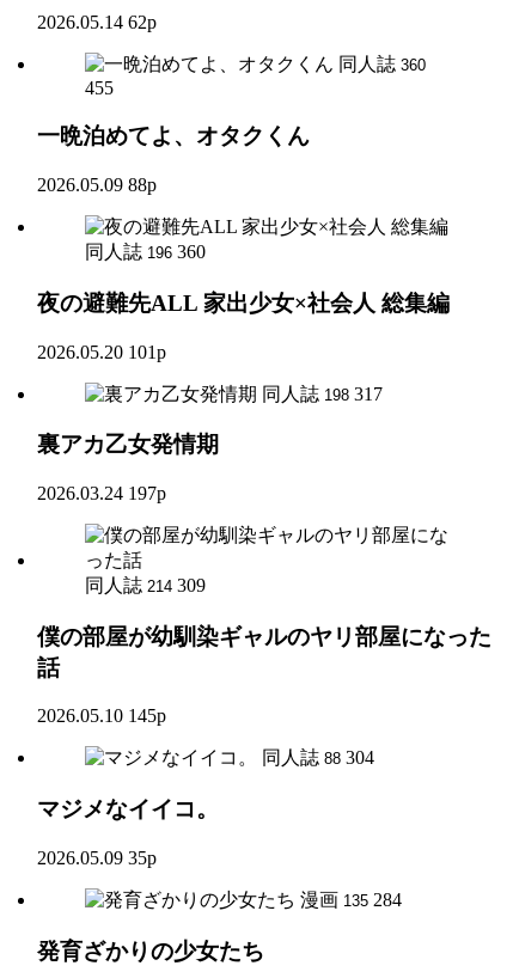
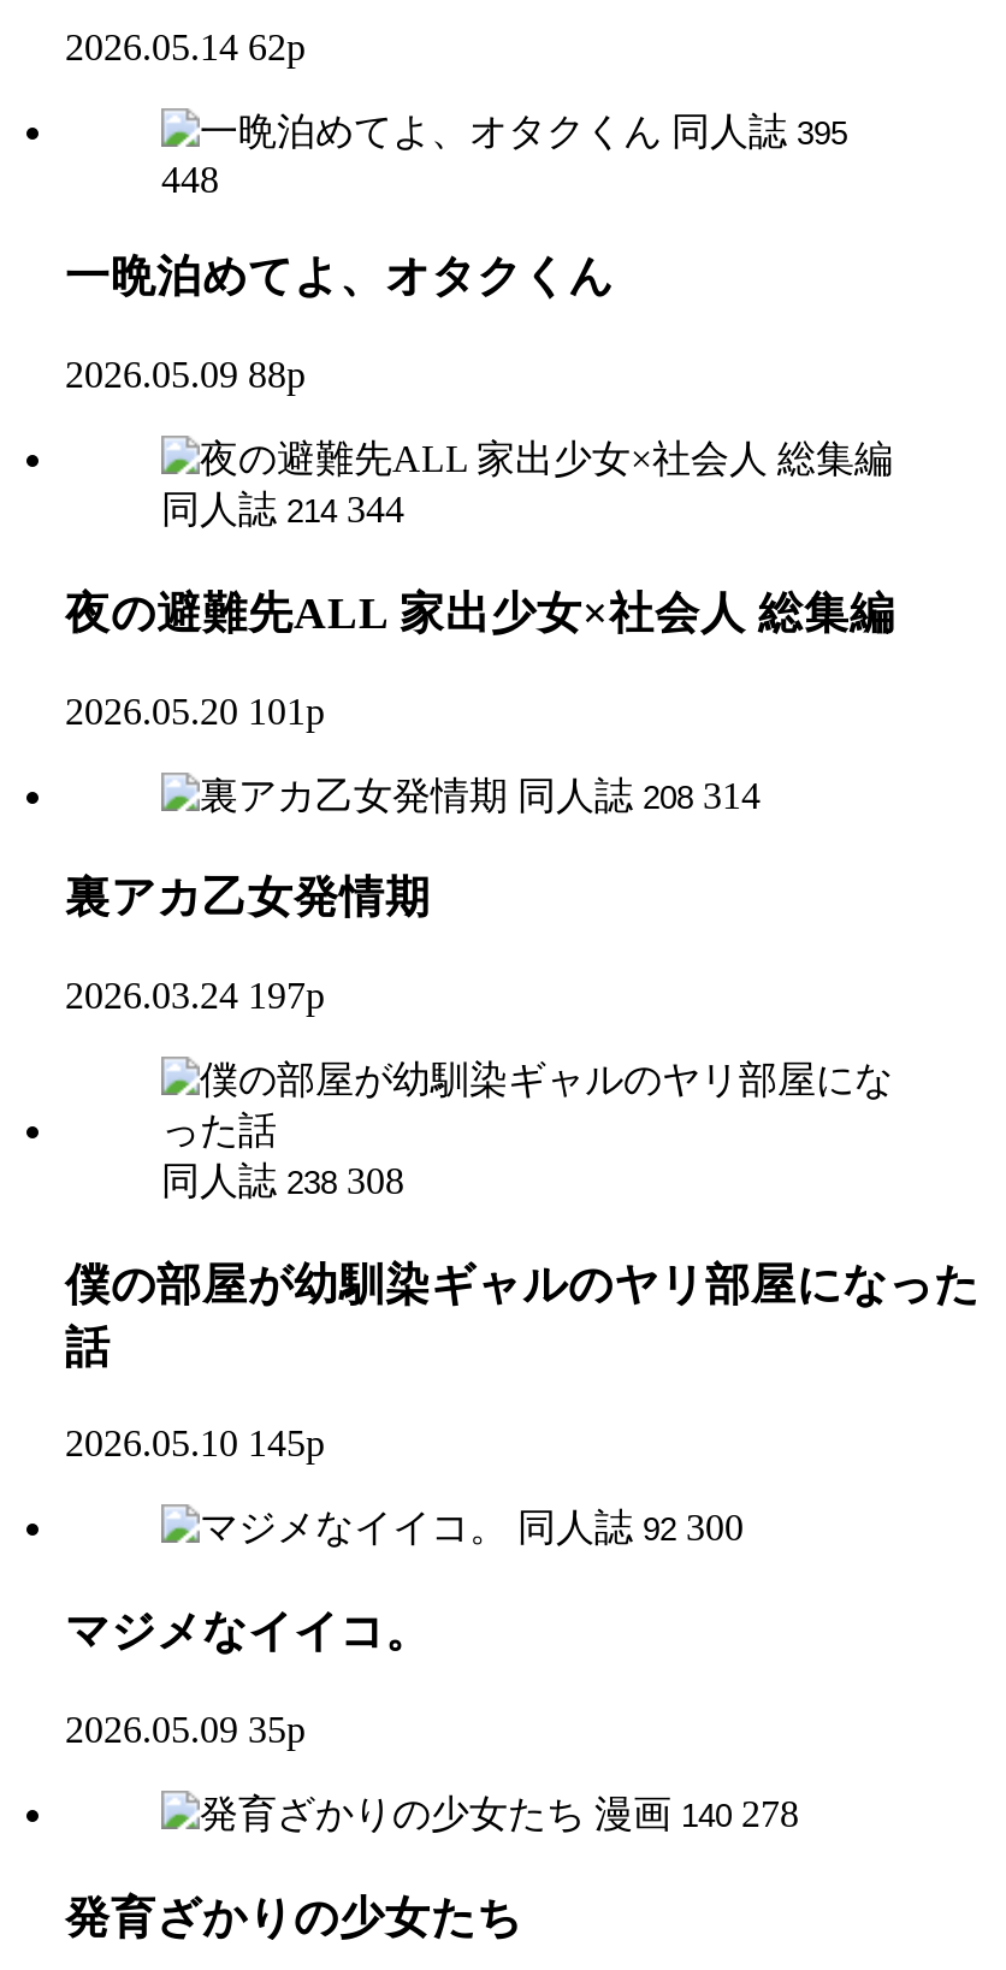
[338,53,426,74] 同人誌 360 -> [671,110,847,151] 同人誌 395
[85,77,114,98] 455 -> [161,158,219,199] 448
[85,242,206,262] 同人誌 196 360 -> [161,489,404,530] 同人誌 214 344
[262,383,383,404] 同人誌 198 317 -> [517,774,761,815] 同人誌 208 314
[85,575,206,595] 同人誌 214 309 -> [161,1160,404,1201] 同人誌 238 308
[262,748,374,768] 同人誌 88 304 -> [517,1508,744,1549] 同人誌 92 300
[300,889,402,910] 漫画 135 284 -> [594,1793,799,1834] 漫画 140 278

